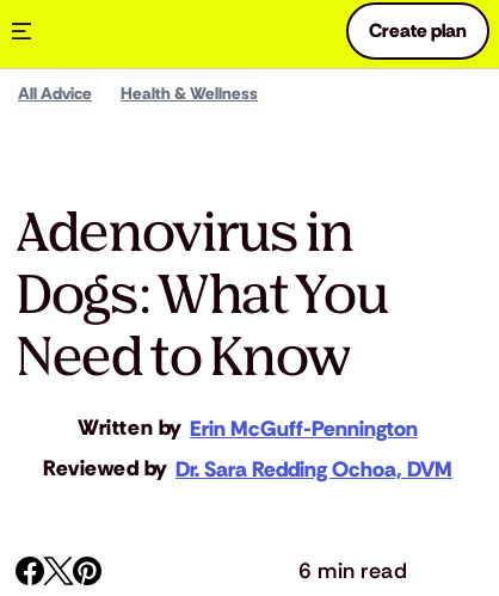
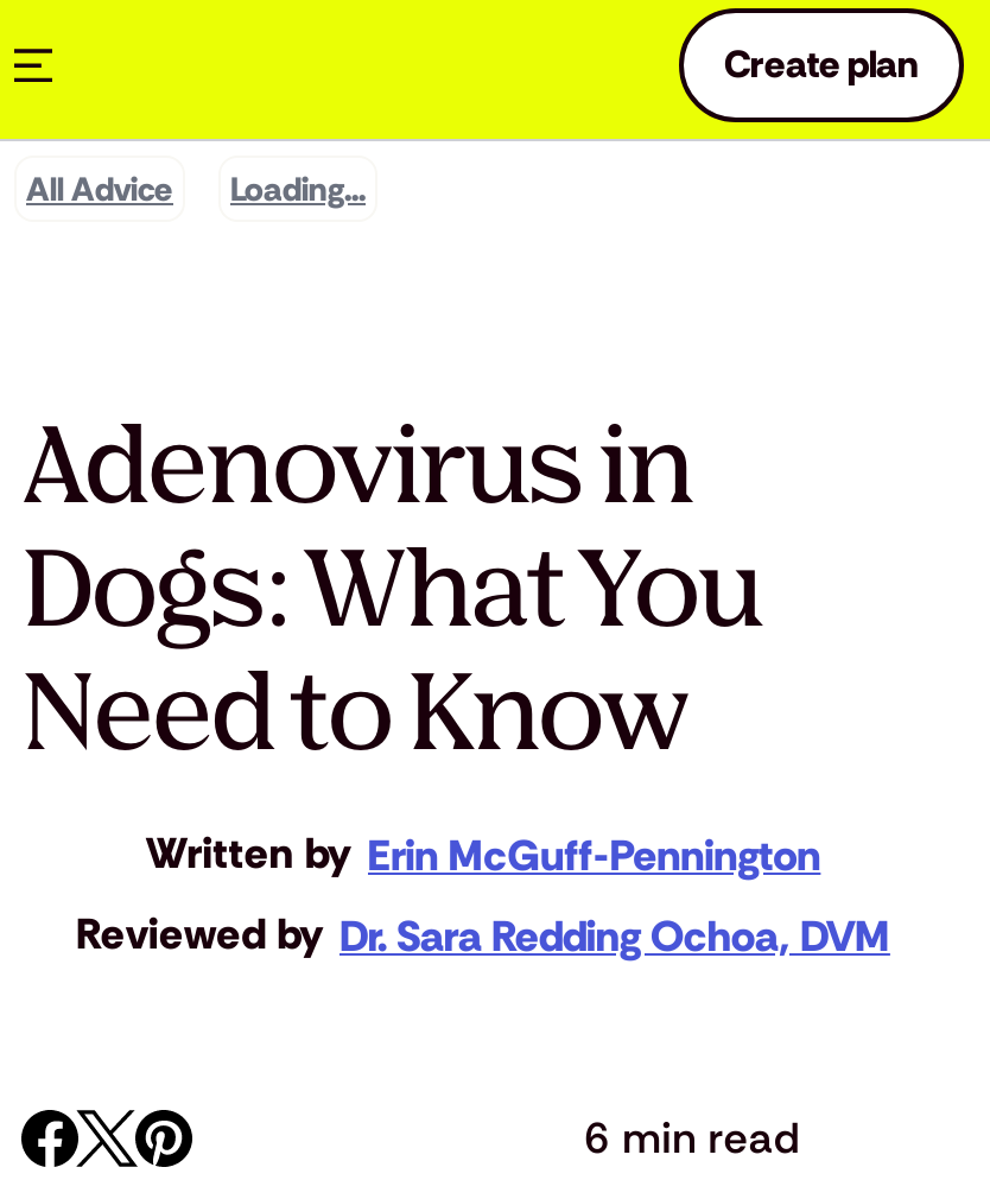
[121,82,258,104] Health & Wellness -> [230,167,366,209] Loading...

